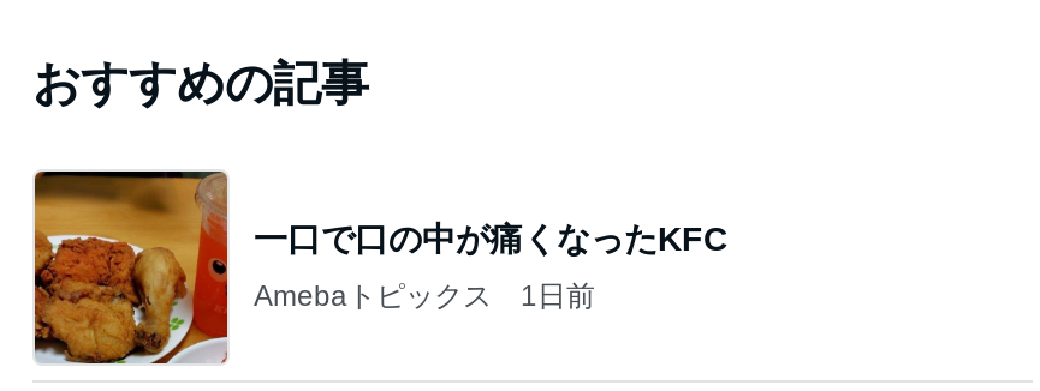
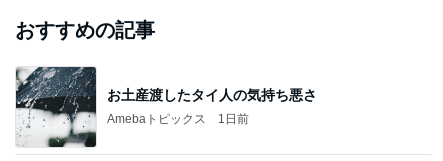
[32,169,727,366] [image] | 一口で口の中が痛くなったKFC -> [15,66,317,148] [image] | お土産渡したタイ人の気持ち悪さ

